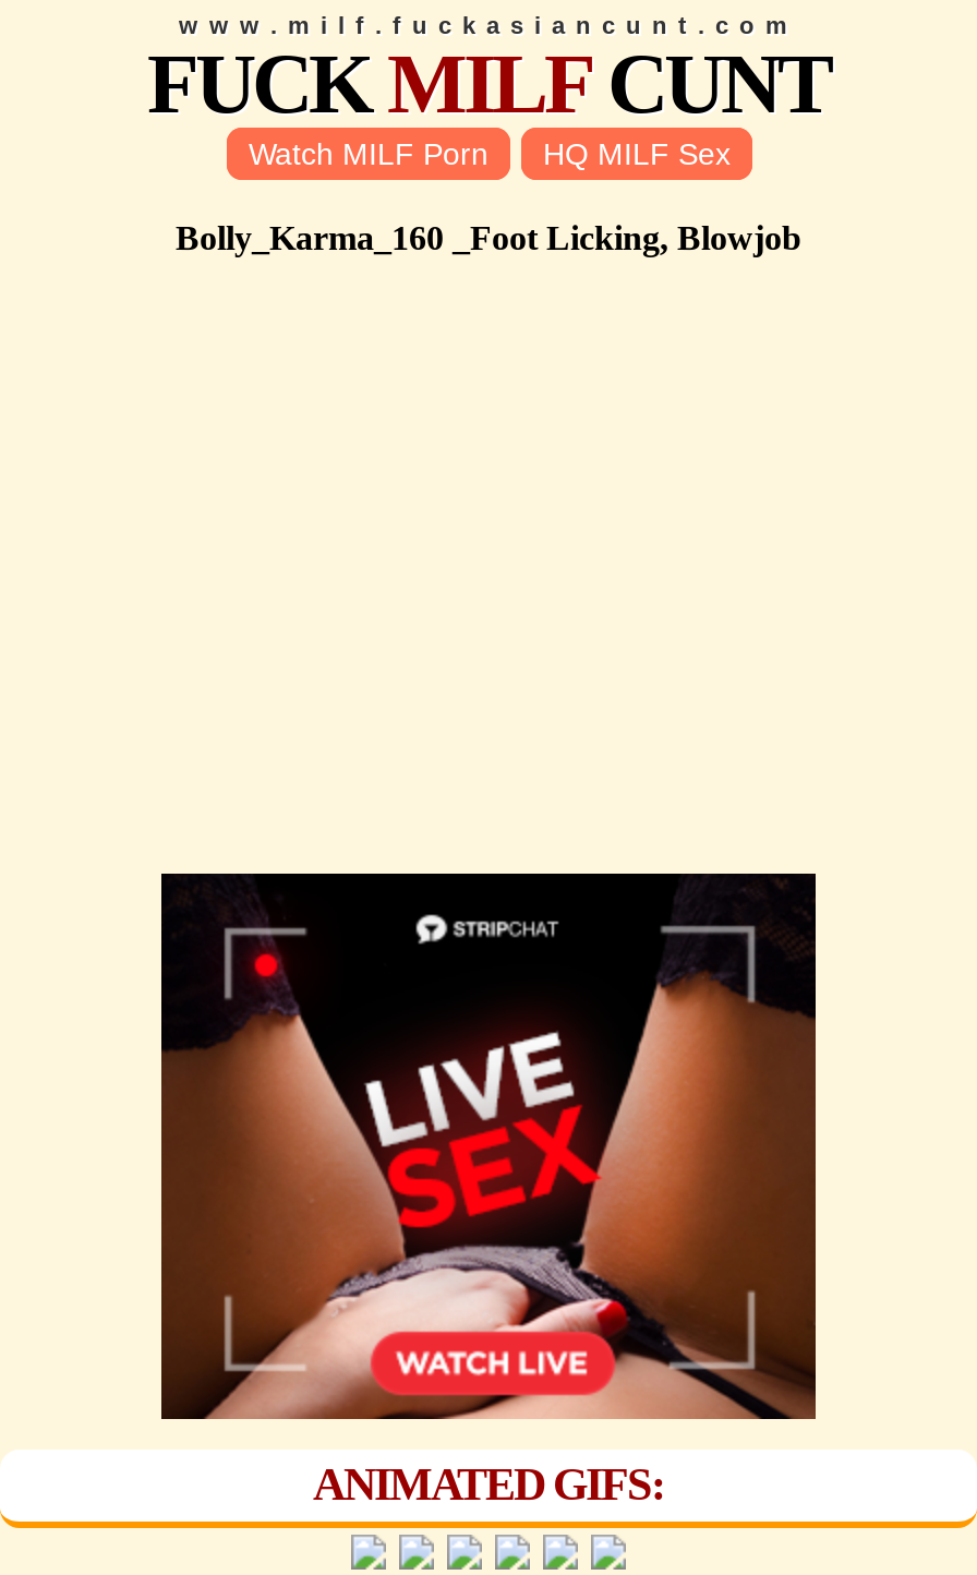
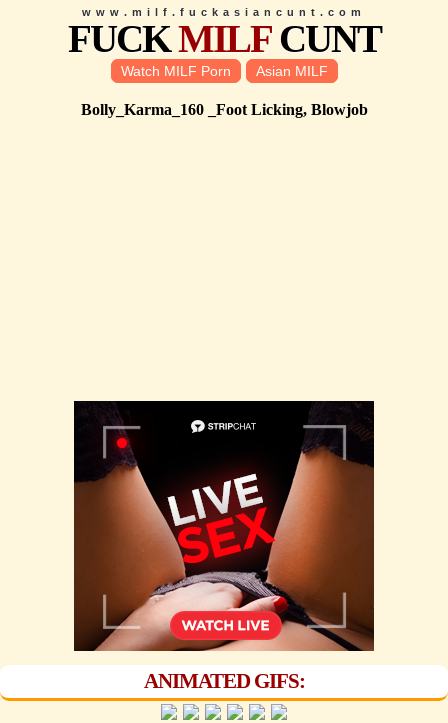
[543,136,731,171] HQ MILF Sex -> [256,63,328,79] Asian MILF

